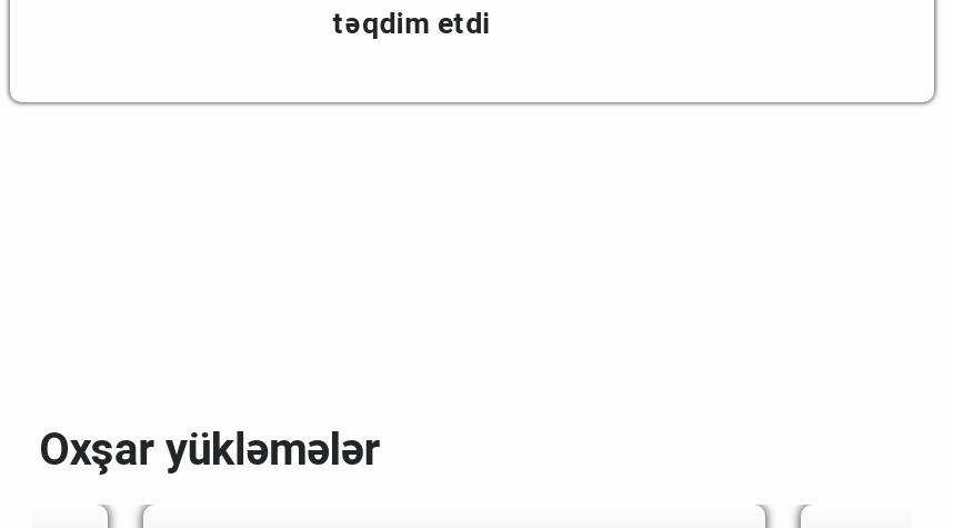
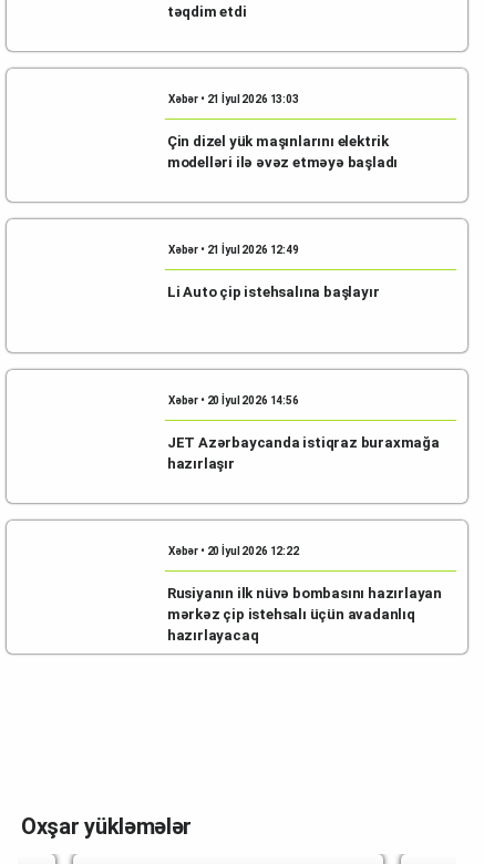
none -> [167,93,398,170] Xəbər • 21 İyul 2026 13:03 | Çin dizel yük maşınlarını elektrik | modelləri ilə əvəz etməyə başladı
none -> [167,244,379,300] Xəbər • 21 İyul 2026 12:49 | Li Auto çip istehsalına başlayır
none -> [167,394,439,472] Xəbər • 20 İyul 2026 14:56 | JET Azərbaycanda istiqraz buraxmağa | hazırlaşır
none -> [167,545,442,643] Xəbər • 20 İyul 2026 12:22 | Rusiyanın ilk nüvə bombasını hazırlayan | mərkəz çip istehsalı üçün avadanlıq | hazırlayacaq

